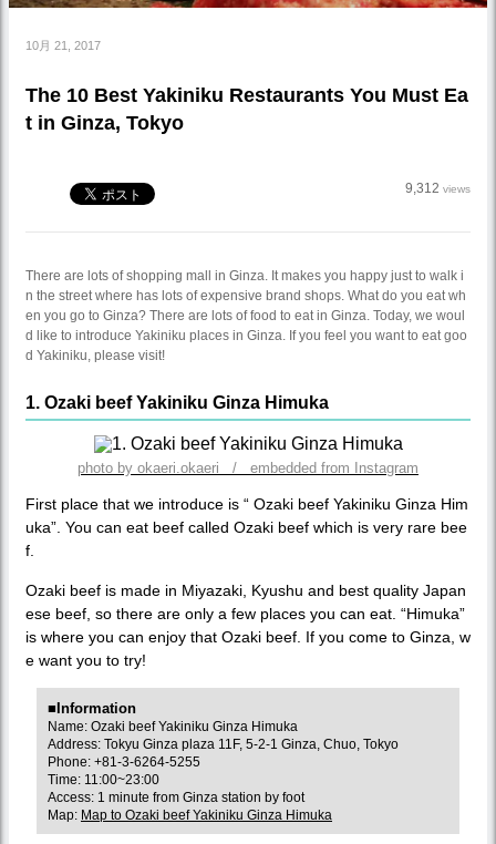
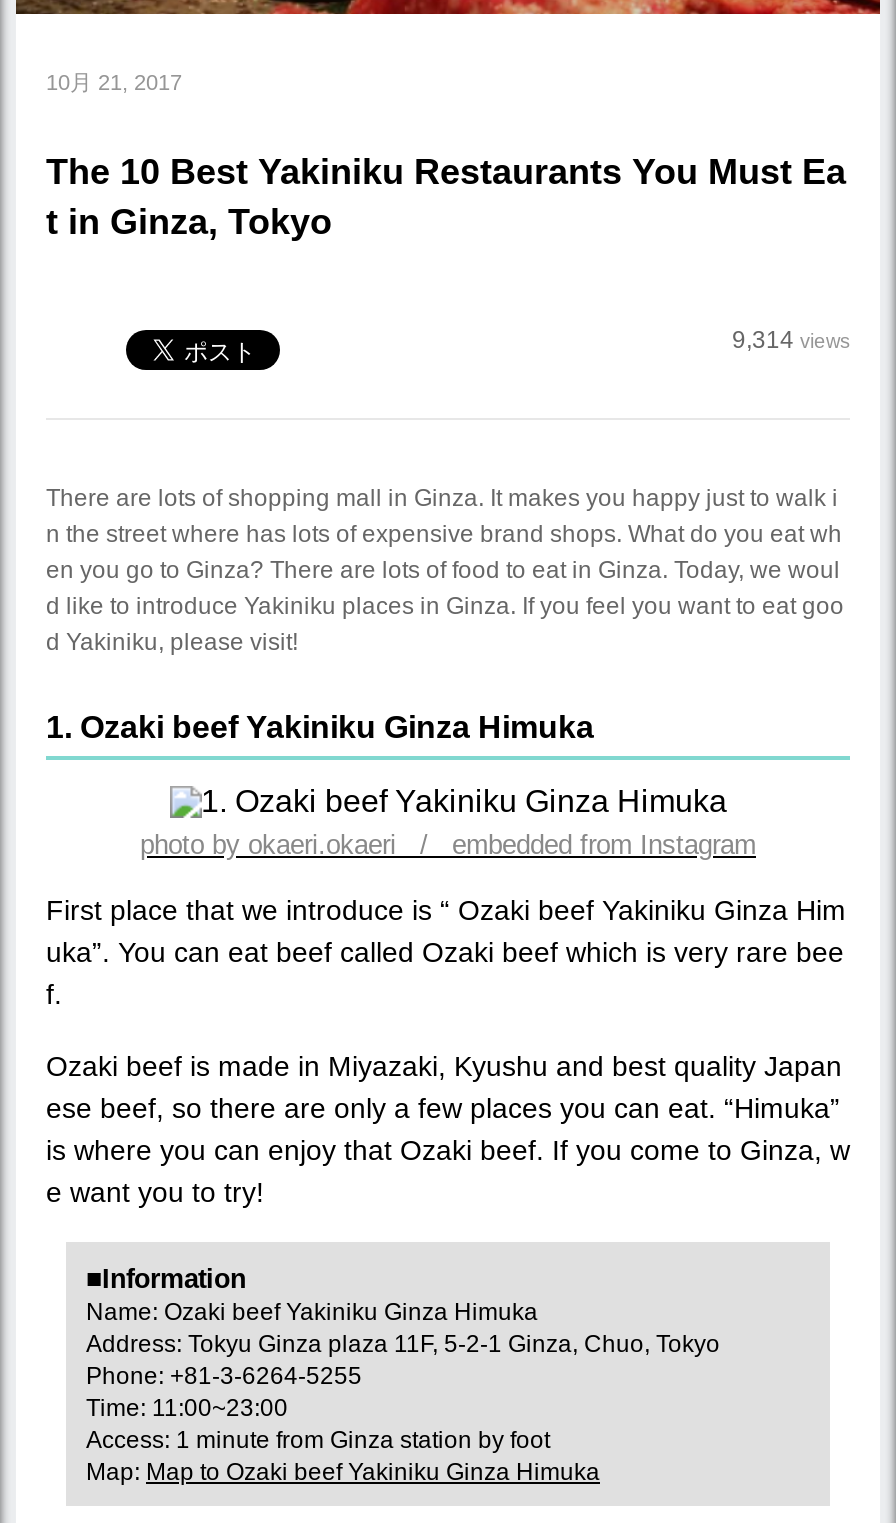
[405,180,471,196] 9,312 views -> [732,326,850,354] 9,314 views

